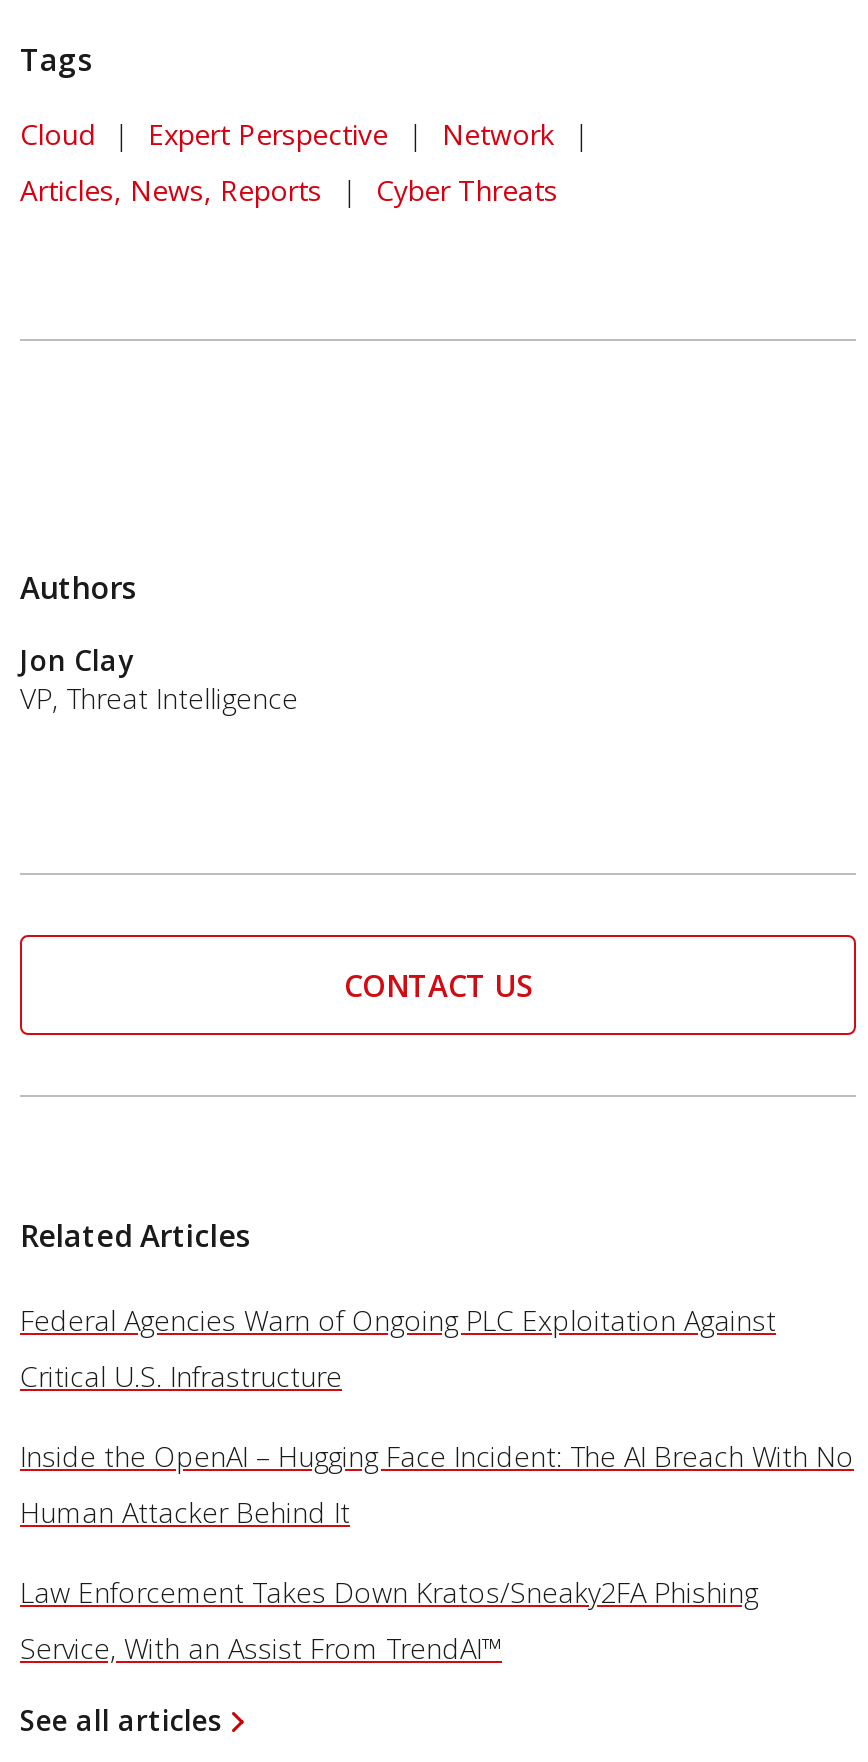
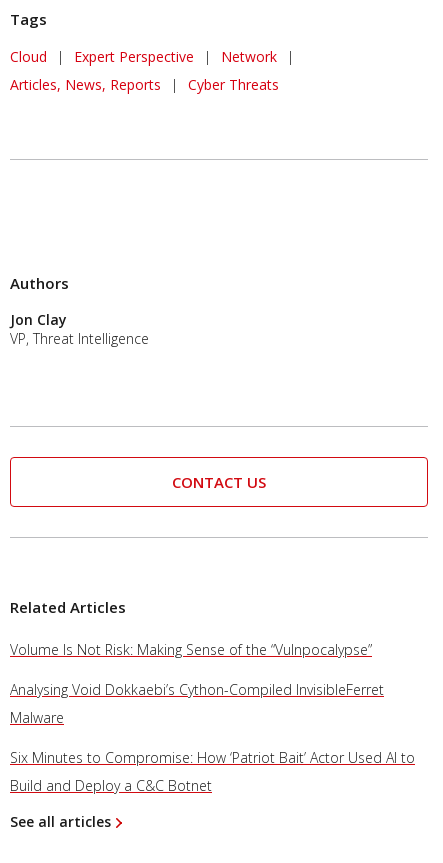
[20,1301,854,1667] Federal Agencies Warn of Ongoing PLC Exploitation Against | Critical U.S. Infrastructure | Inside the OpenAI – Hugging Face Incident: The AI Breach With No | Human Attacker Behind It | Law Enforcement Takes Down Kratos/Sneaky2FA Phishing | Service, With an Assist From TrendAI™ -> [10,640,415,795] Volume Is Not Risk: Making Sense of the “Vulnpocalypse” | Analysing Void Dokkaebi’s Cython-Compiled InvisibleFerret | Malware | Six Minutes to Compromise: How ‘Patriot Bait’ Actor Used AI to | Build and Deploy a C&C Botnet

